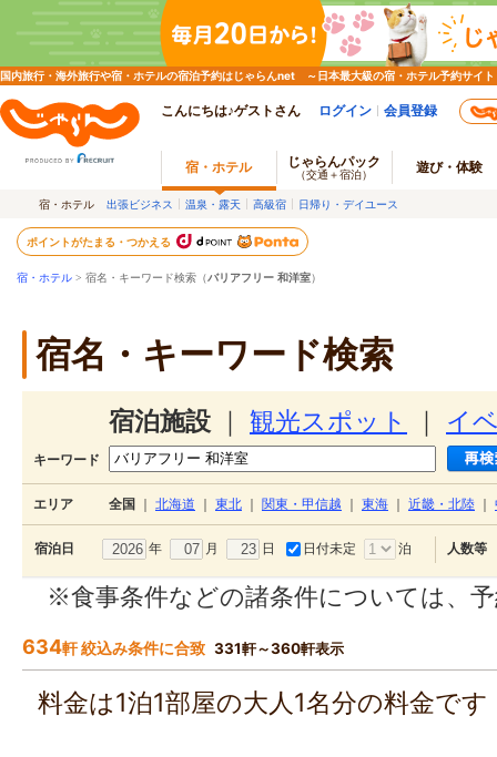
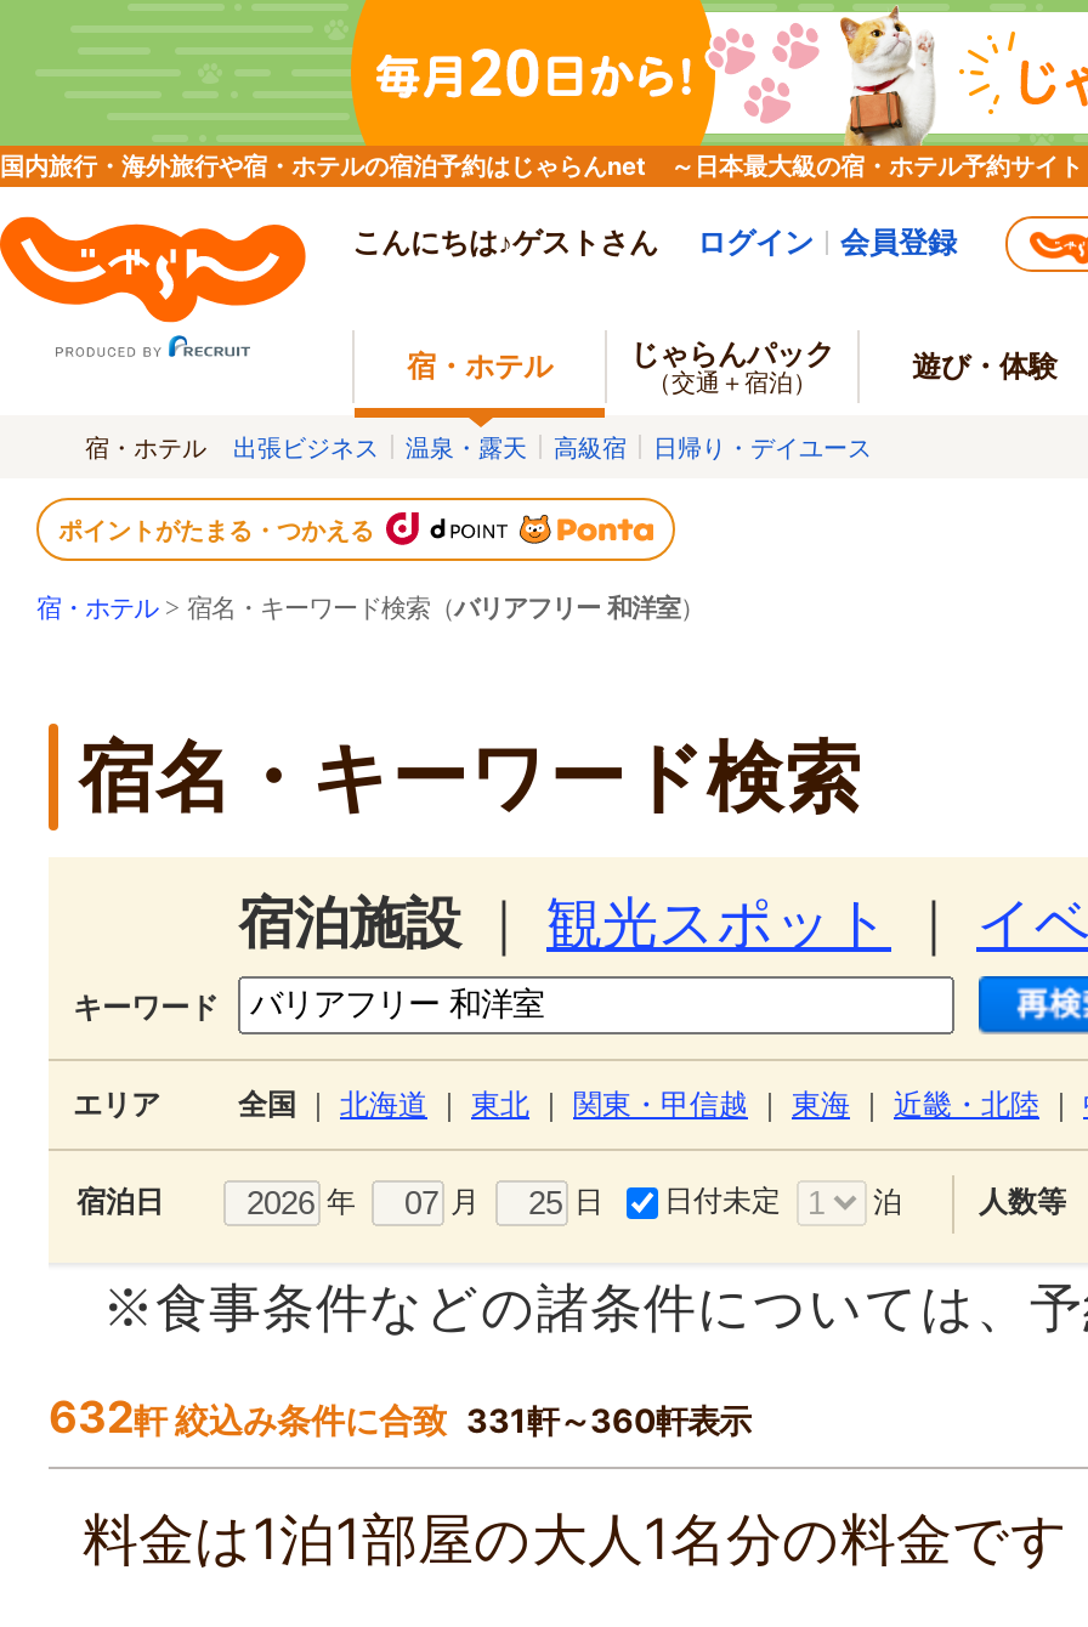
[22,636,344,659] 634軒 絞込み条件に合致 331軒～360軒表示 -> [49,1392,750,1443] 632軒 絞込み条件に合致 331軒～360軒表示

